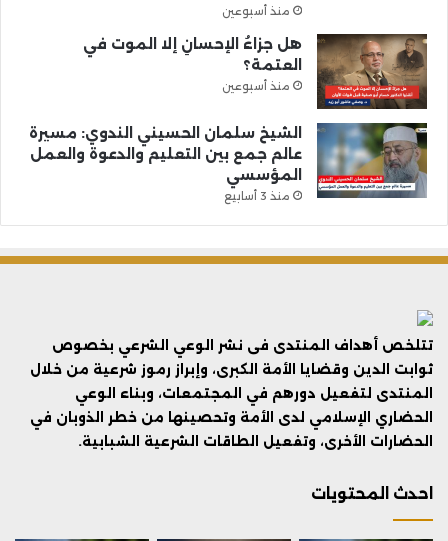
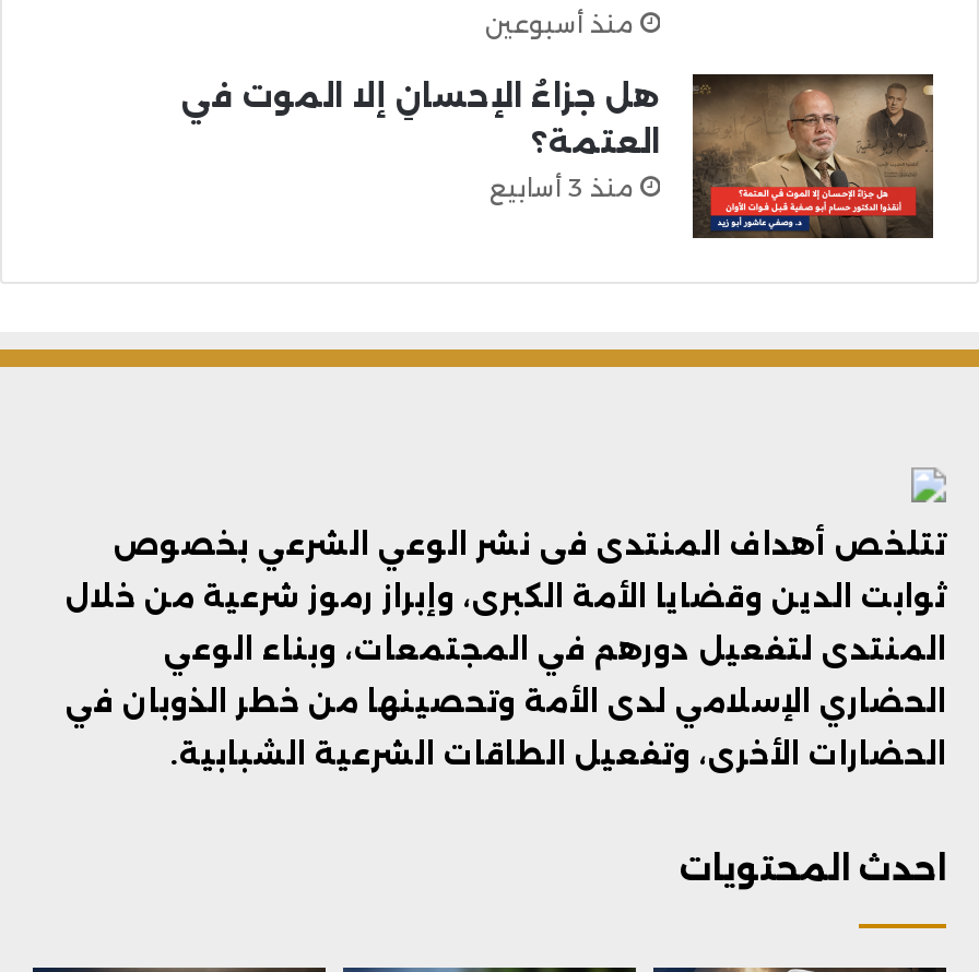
[29,79,428,205] [image] | منذ أسبوعين | الشيخ سلمان الحسيني الندوي: مسيرة | عالم جمع بين التعليم والدعوة والعمل | المؤسسي -> none

